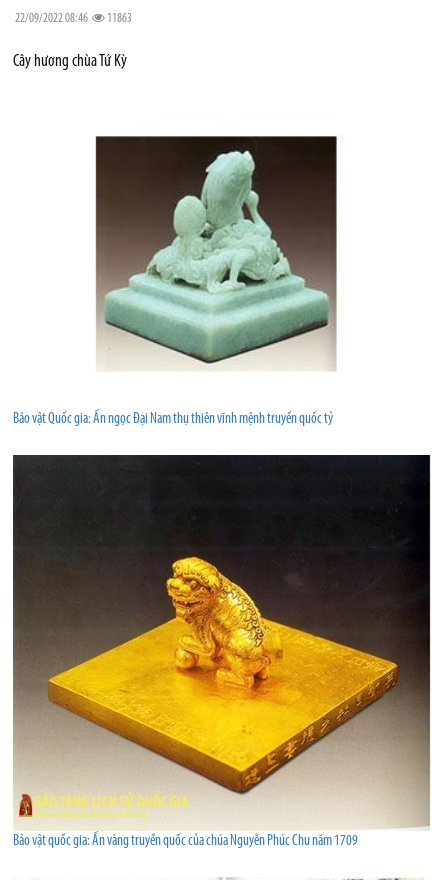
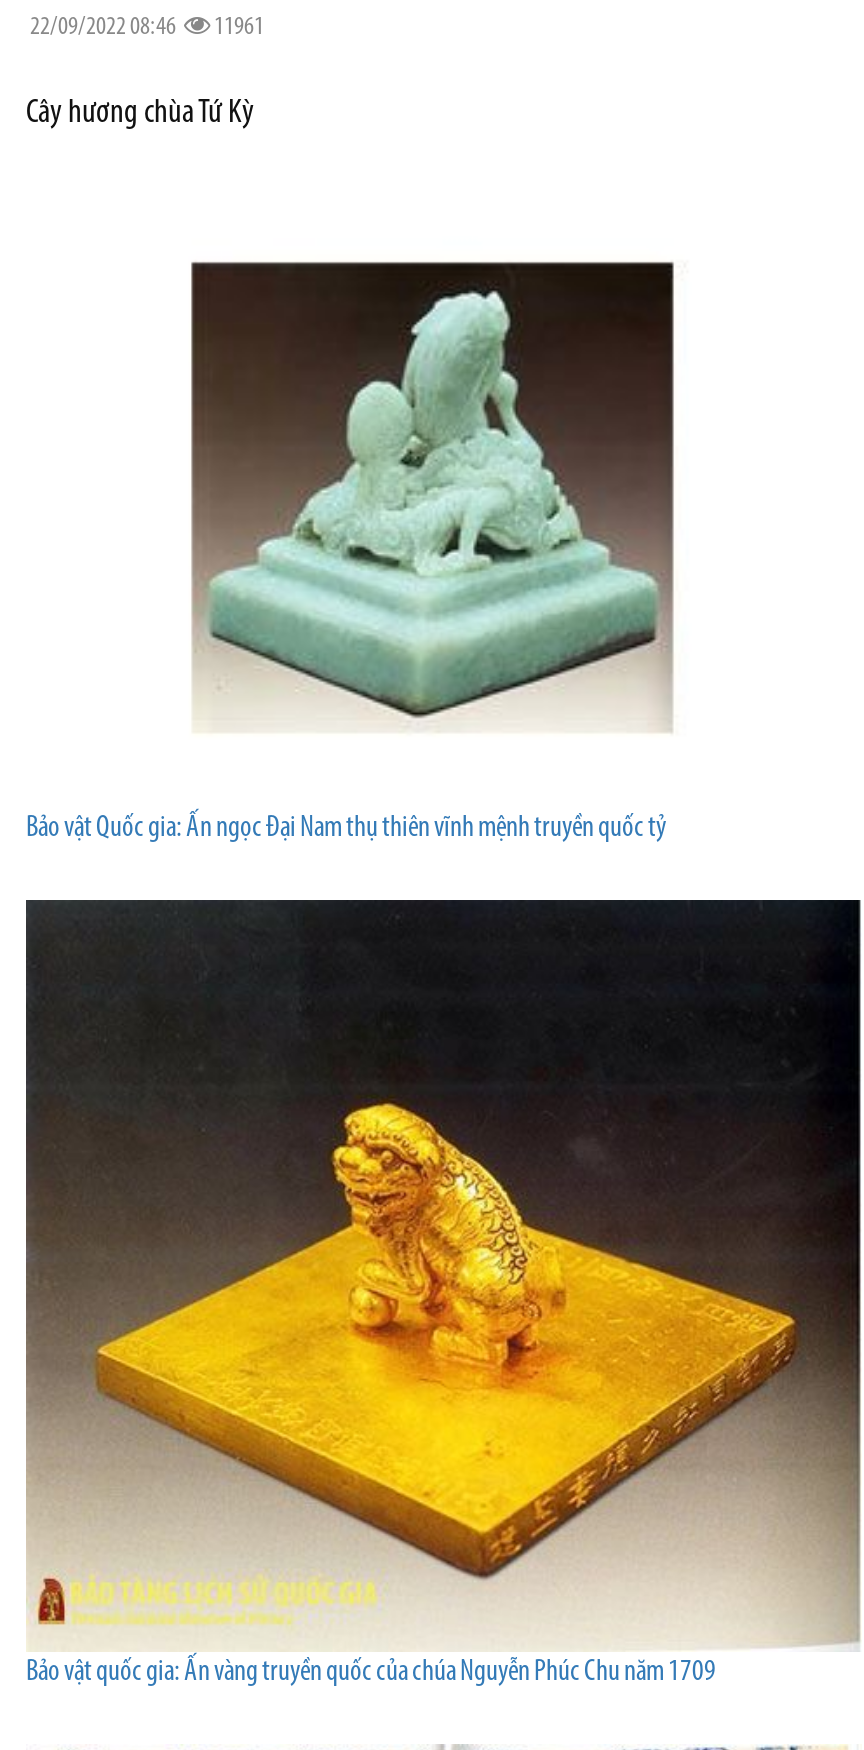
[15,12,132,25] 22/09/2022 08:46 11863 -> [30,14,264,40] 22/09/2022 08:46 11961

